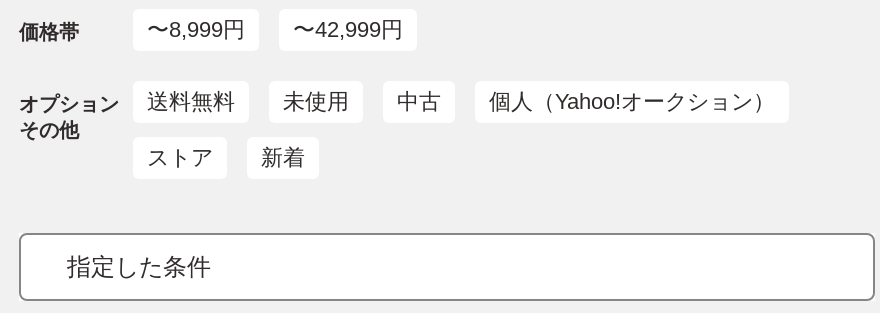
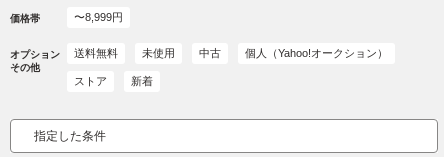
[293,18,403,42] 〜42,999円 -> none

